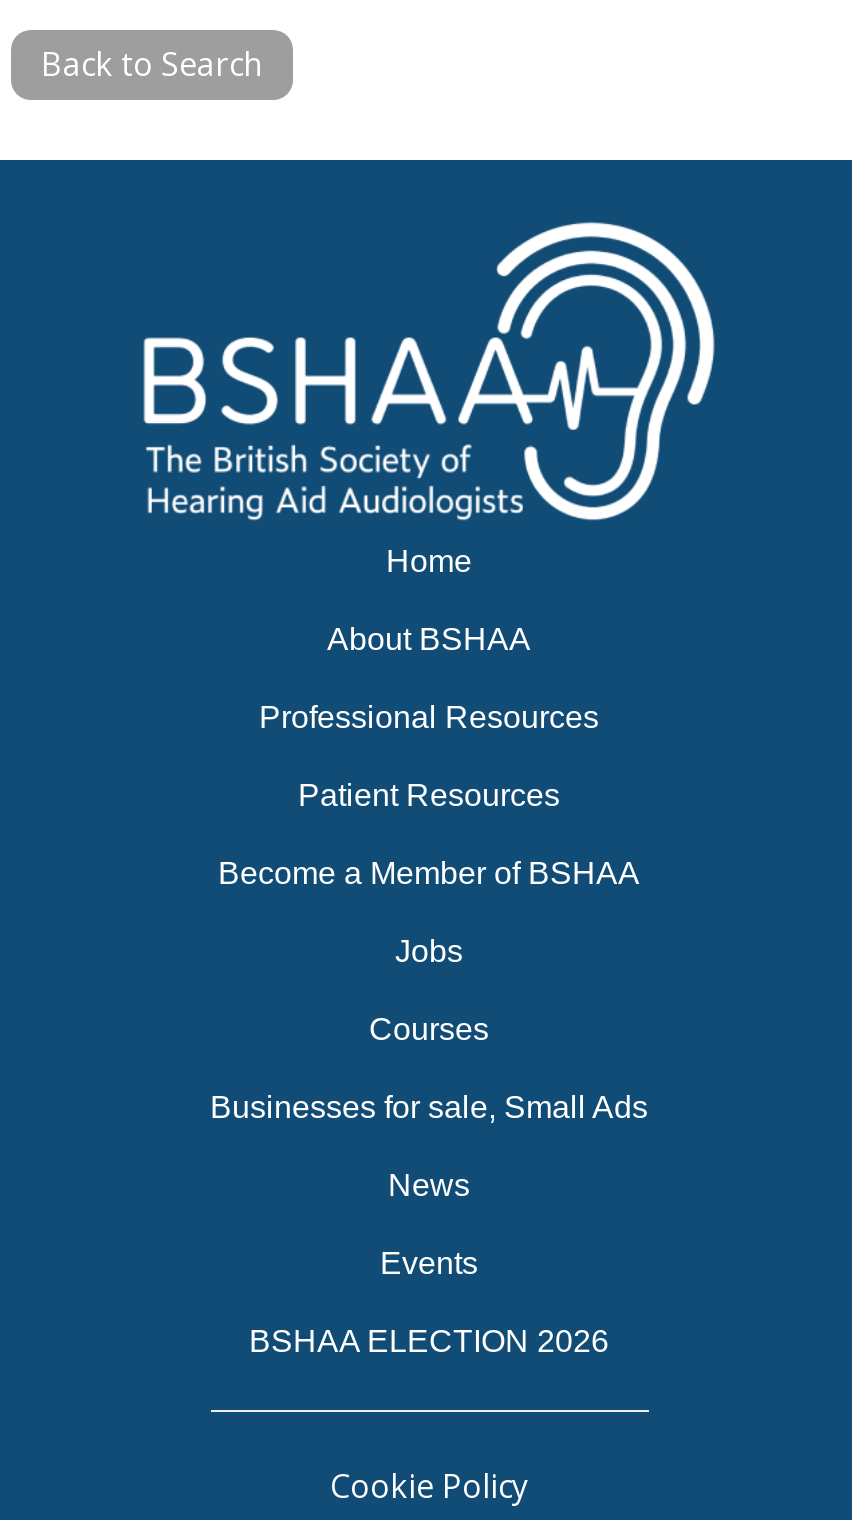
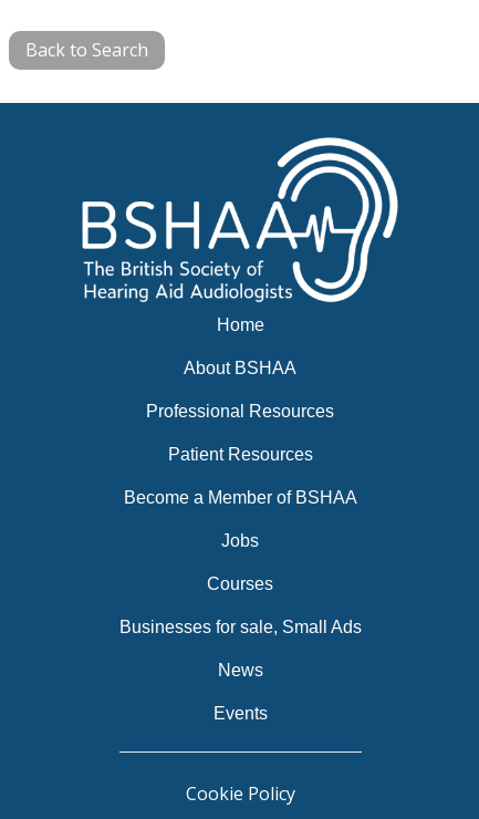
[249,1324,609,1358] BSHAA ELECTION 2026 -> none

